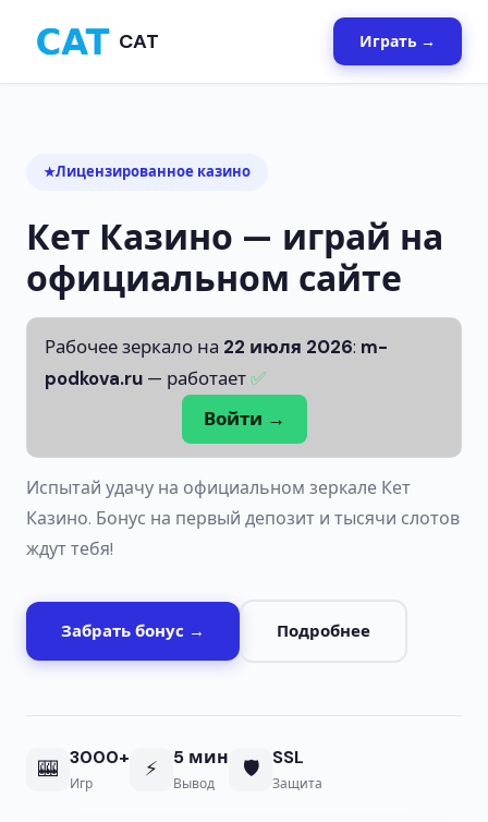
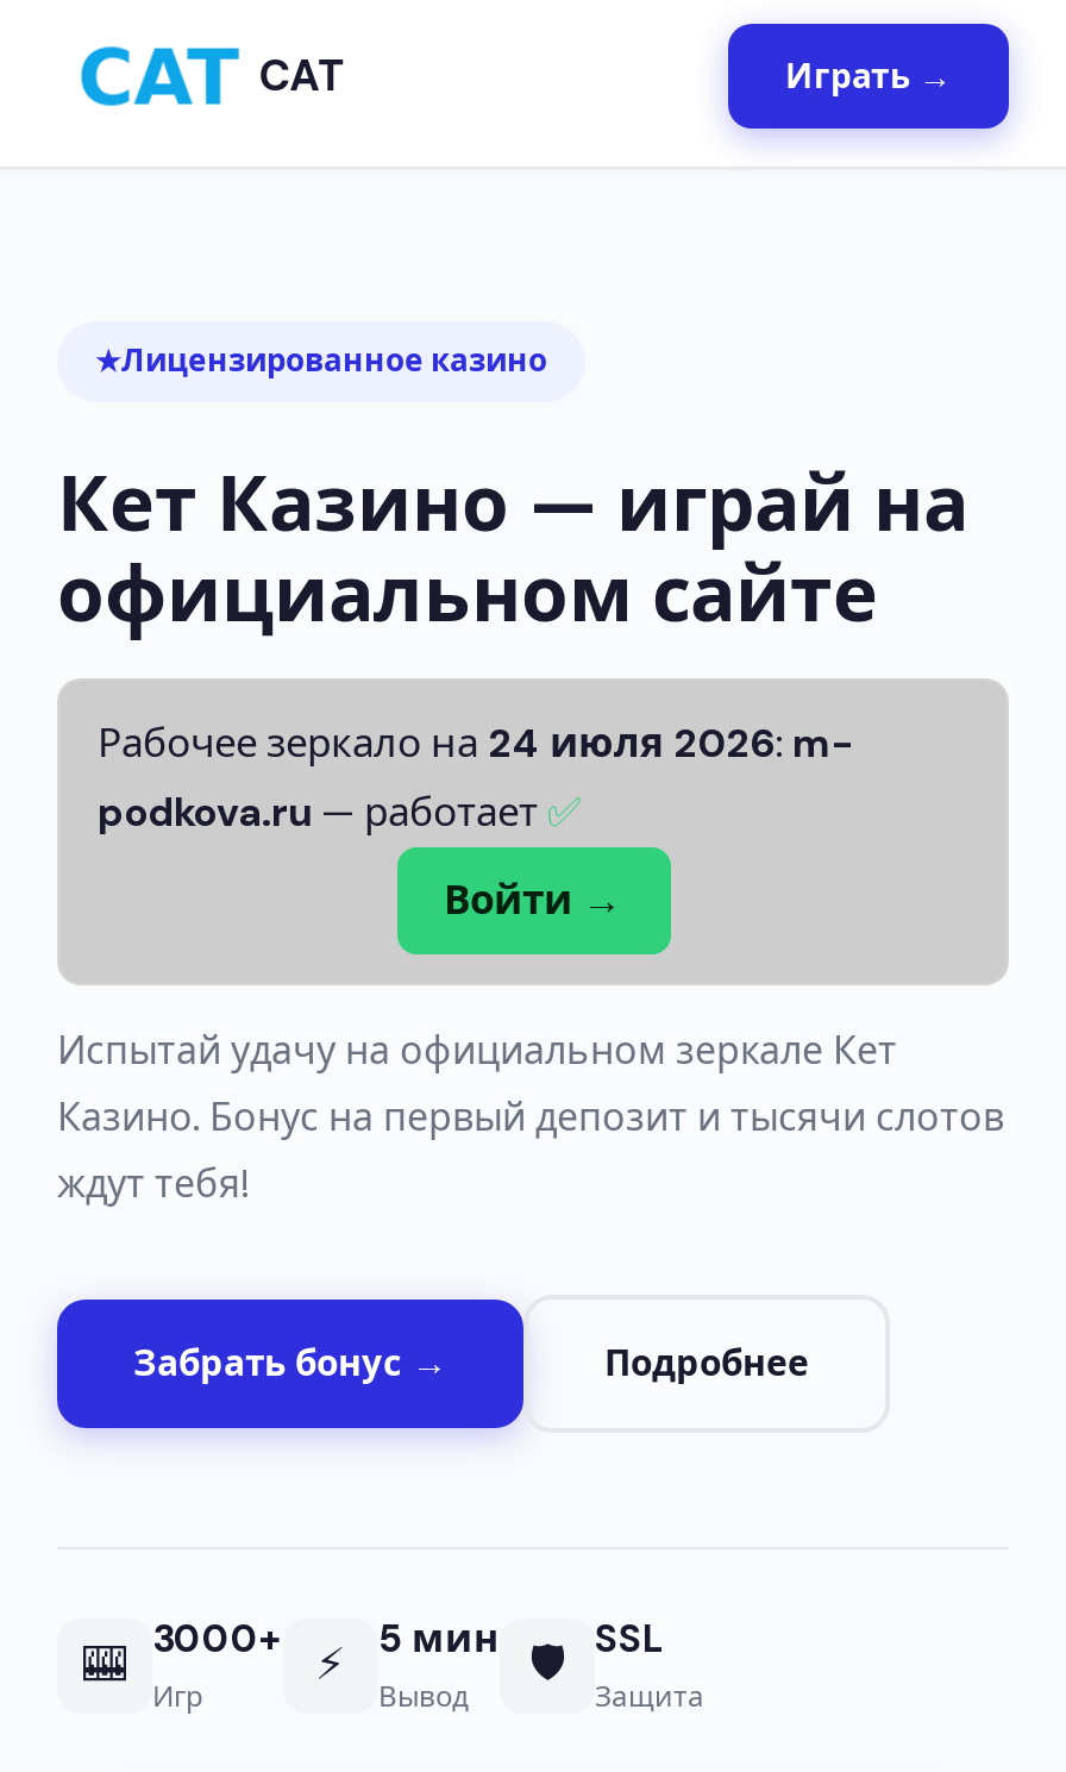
[45,335,388,359] Рабочее зеркало на 22 июля 2026: m- -> [98,716,852,769] Рабочее зеркало на 24 июля 2026: m-

